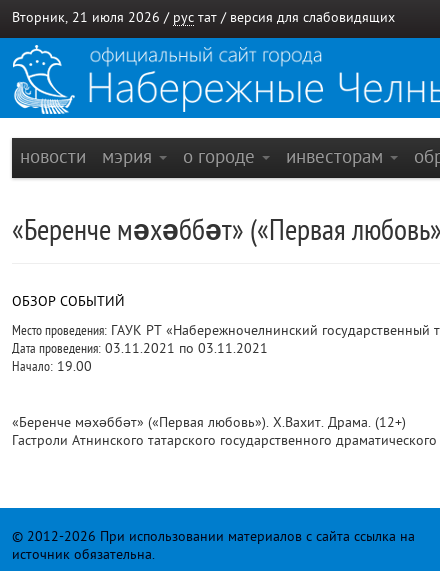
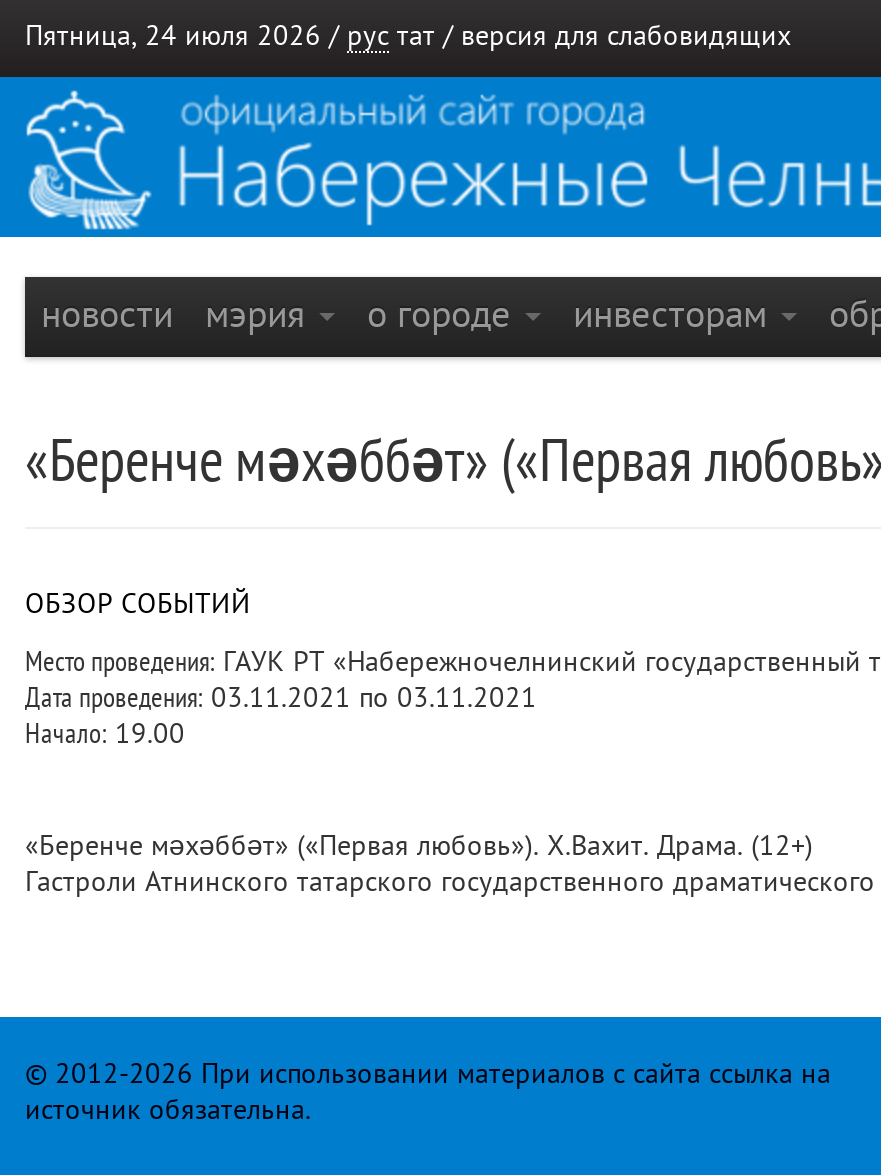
[12,10,395,25] Вторник, 21 июля 2026 / рус тат / версия для слабовидящих -> [25,21,791,51] Пятница, 24 июля 2026 / рус тат / версия для слабовидящих

